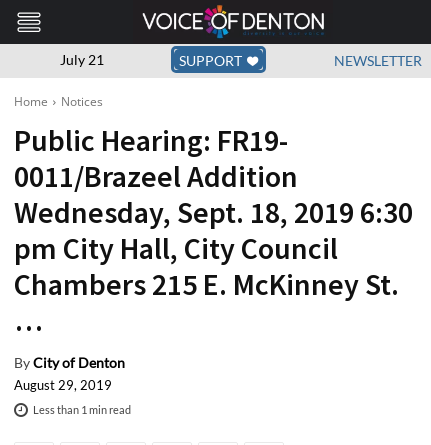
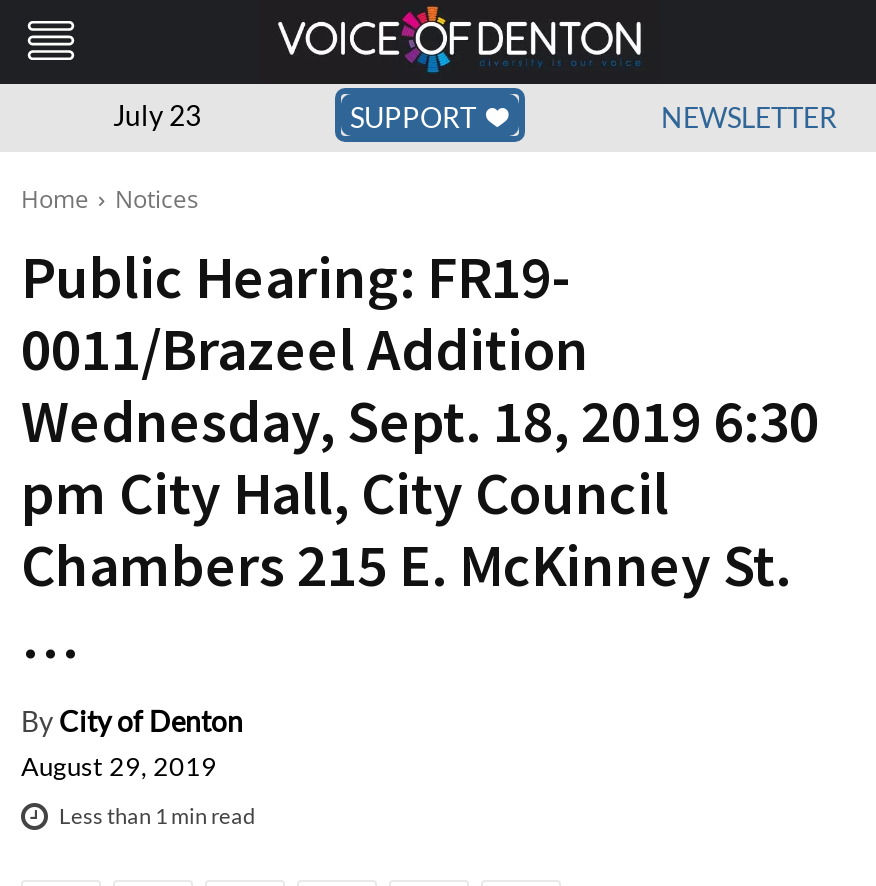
[60,51,104,68] July 21 -> [113,97,201,131] July 23

